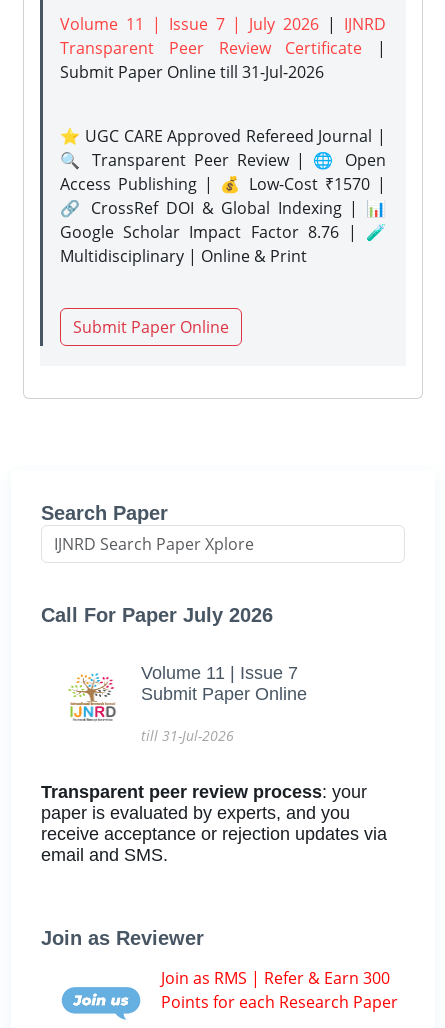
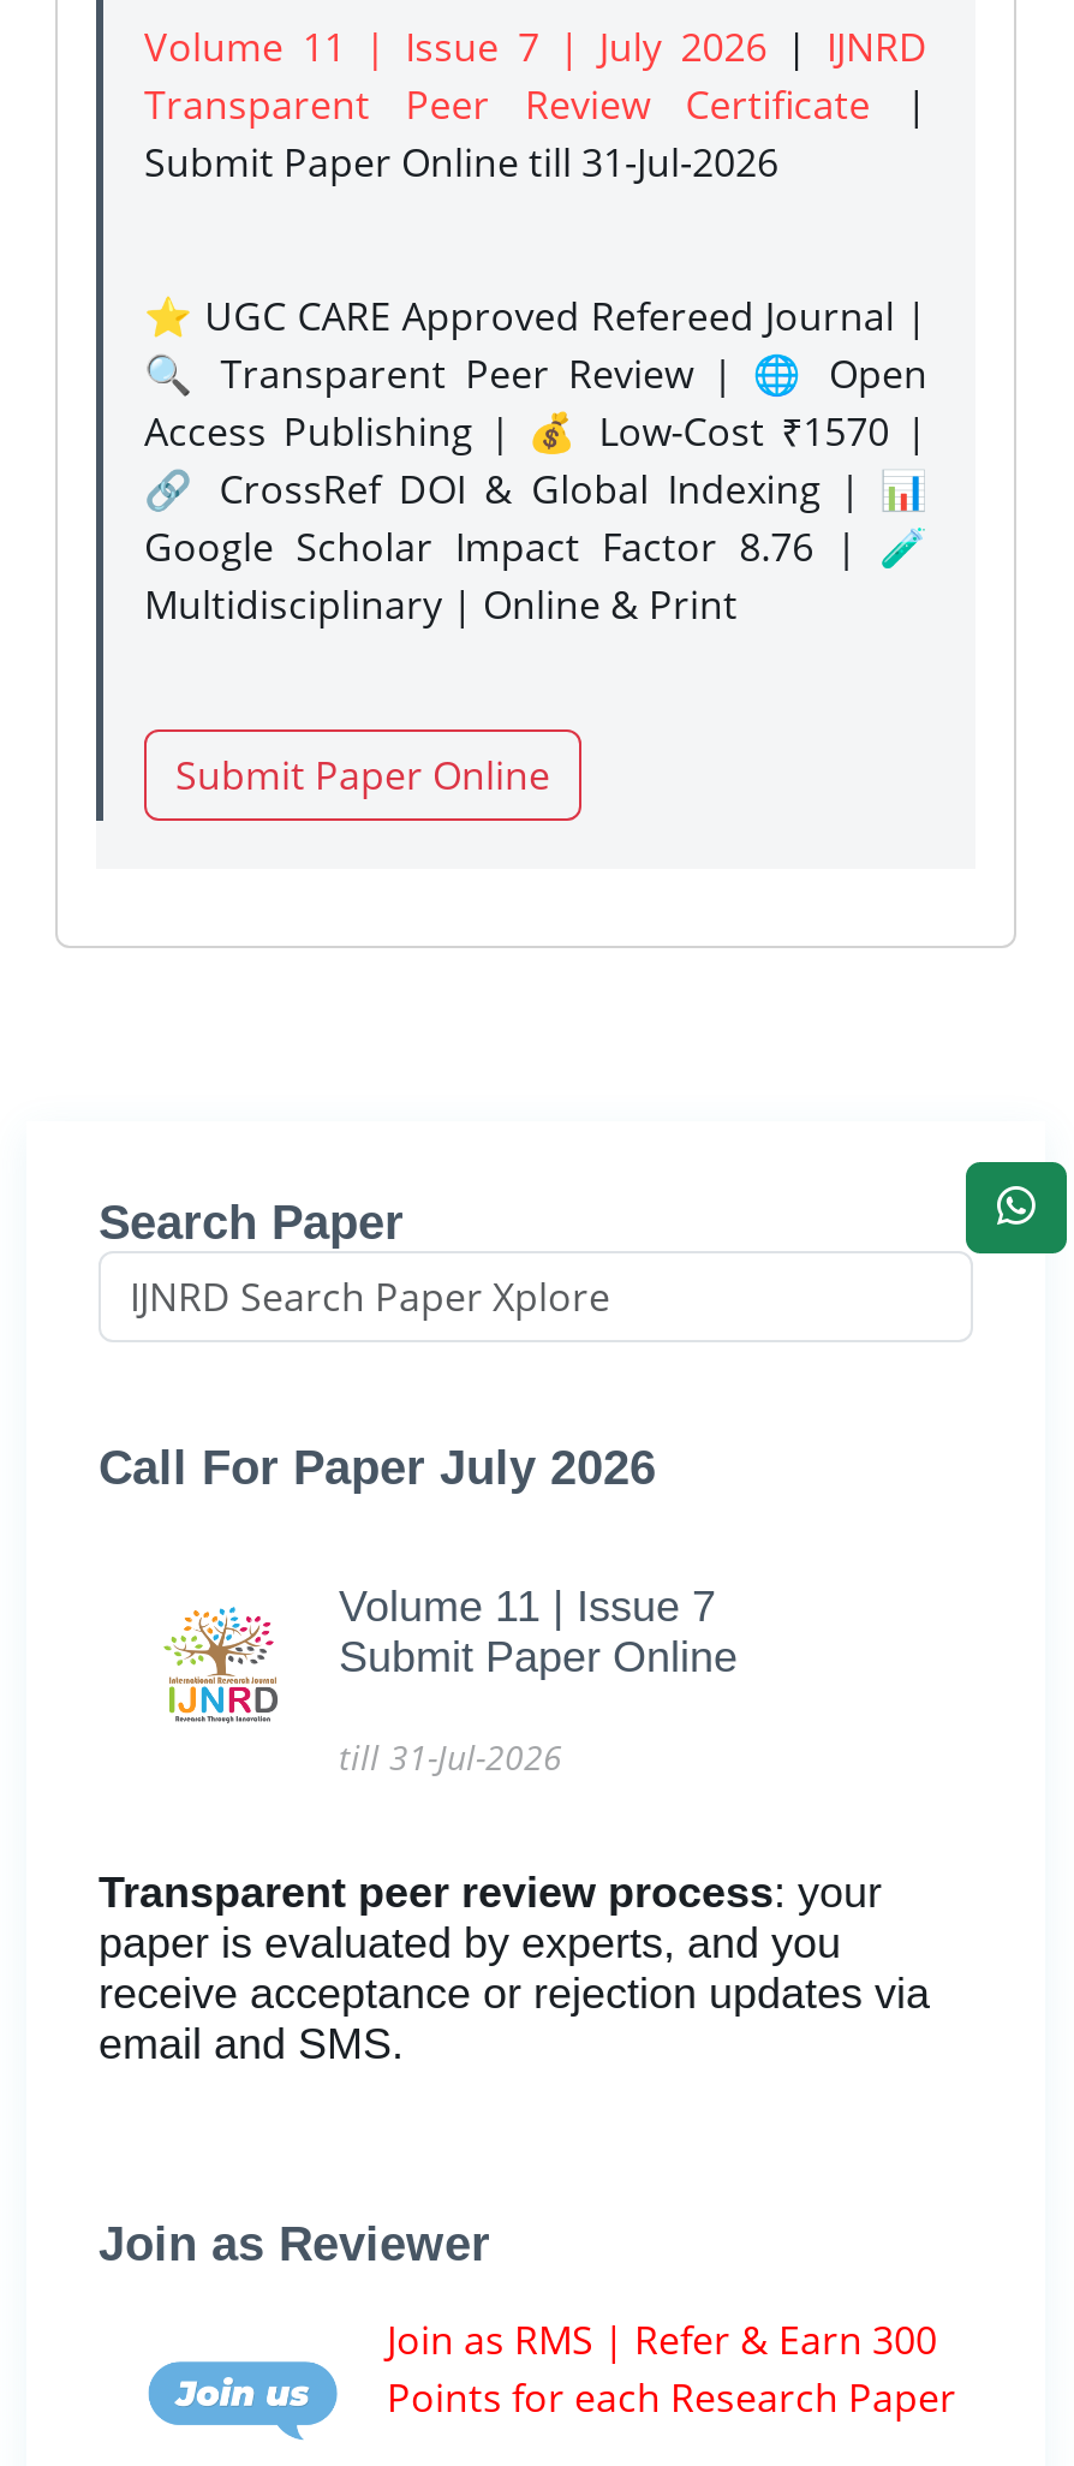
none -> [963,1160,1067,1256] [image]

